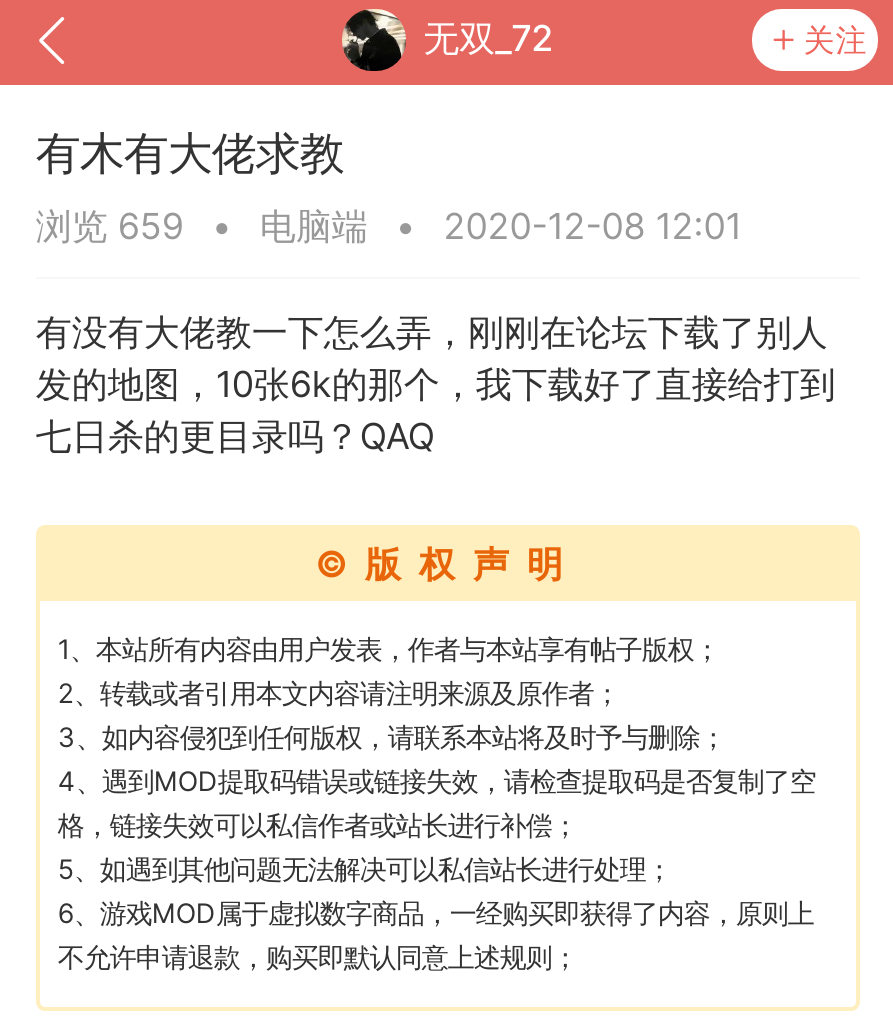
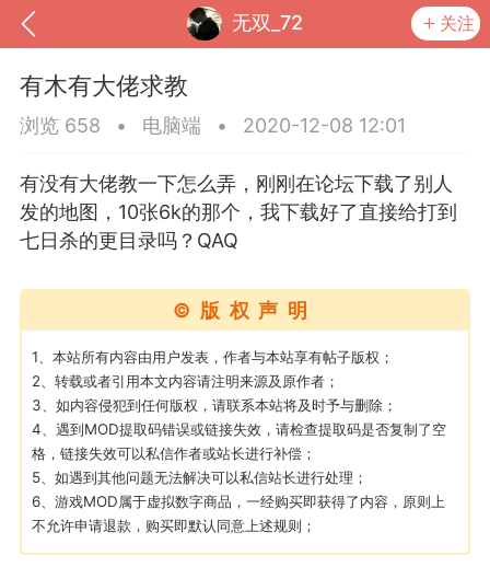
[36,204,184,246] 浏览 659 -> [20,114,101,136] 浏览 658

